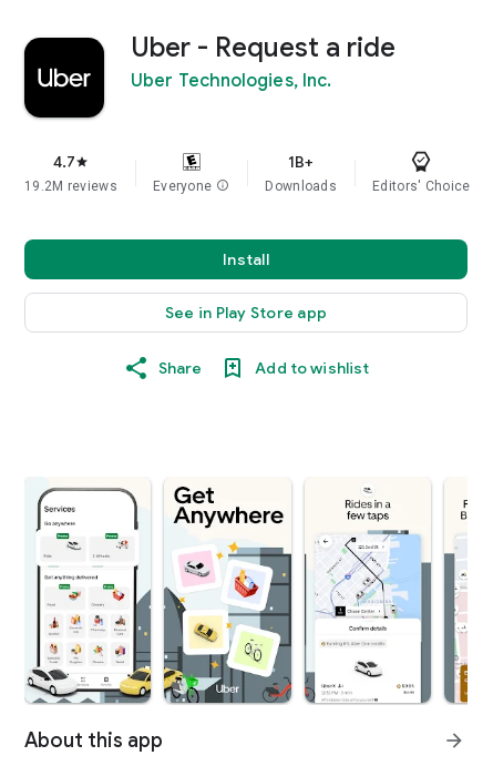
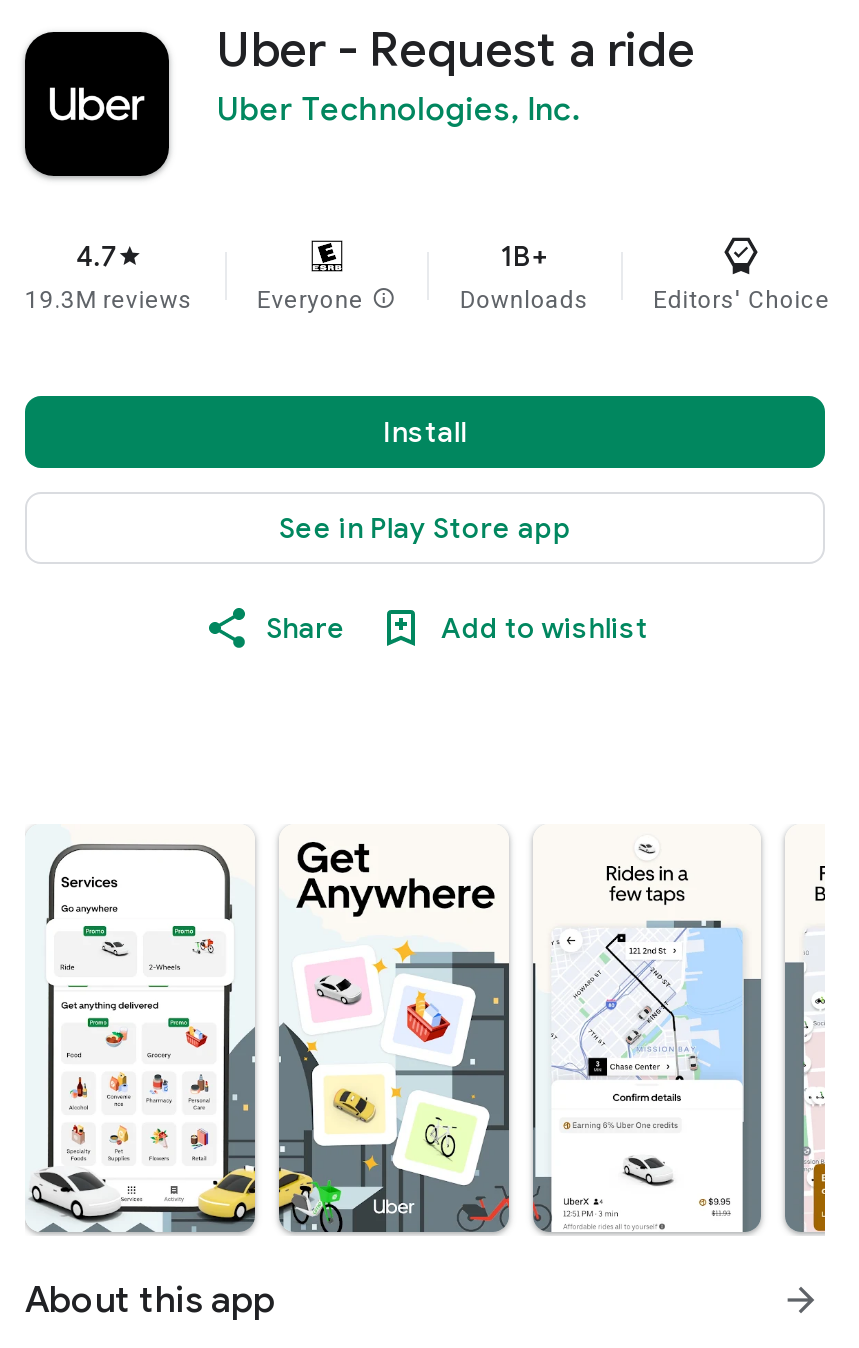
[24,178,117,194] 19.2M reviews -> [25,286,193,314] 19.3M reviews

